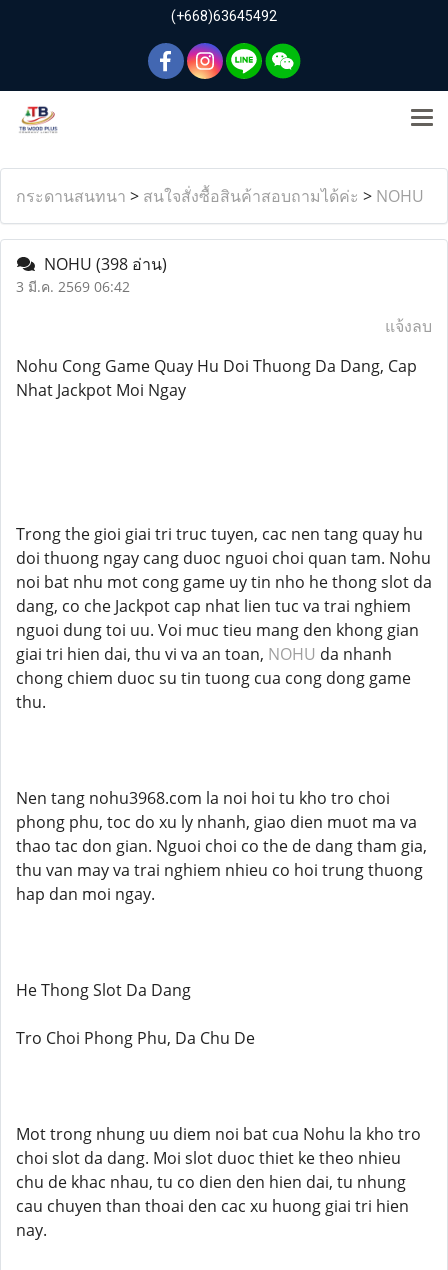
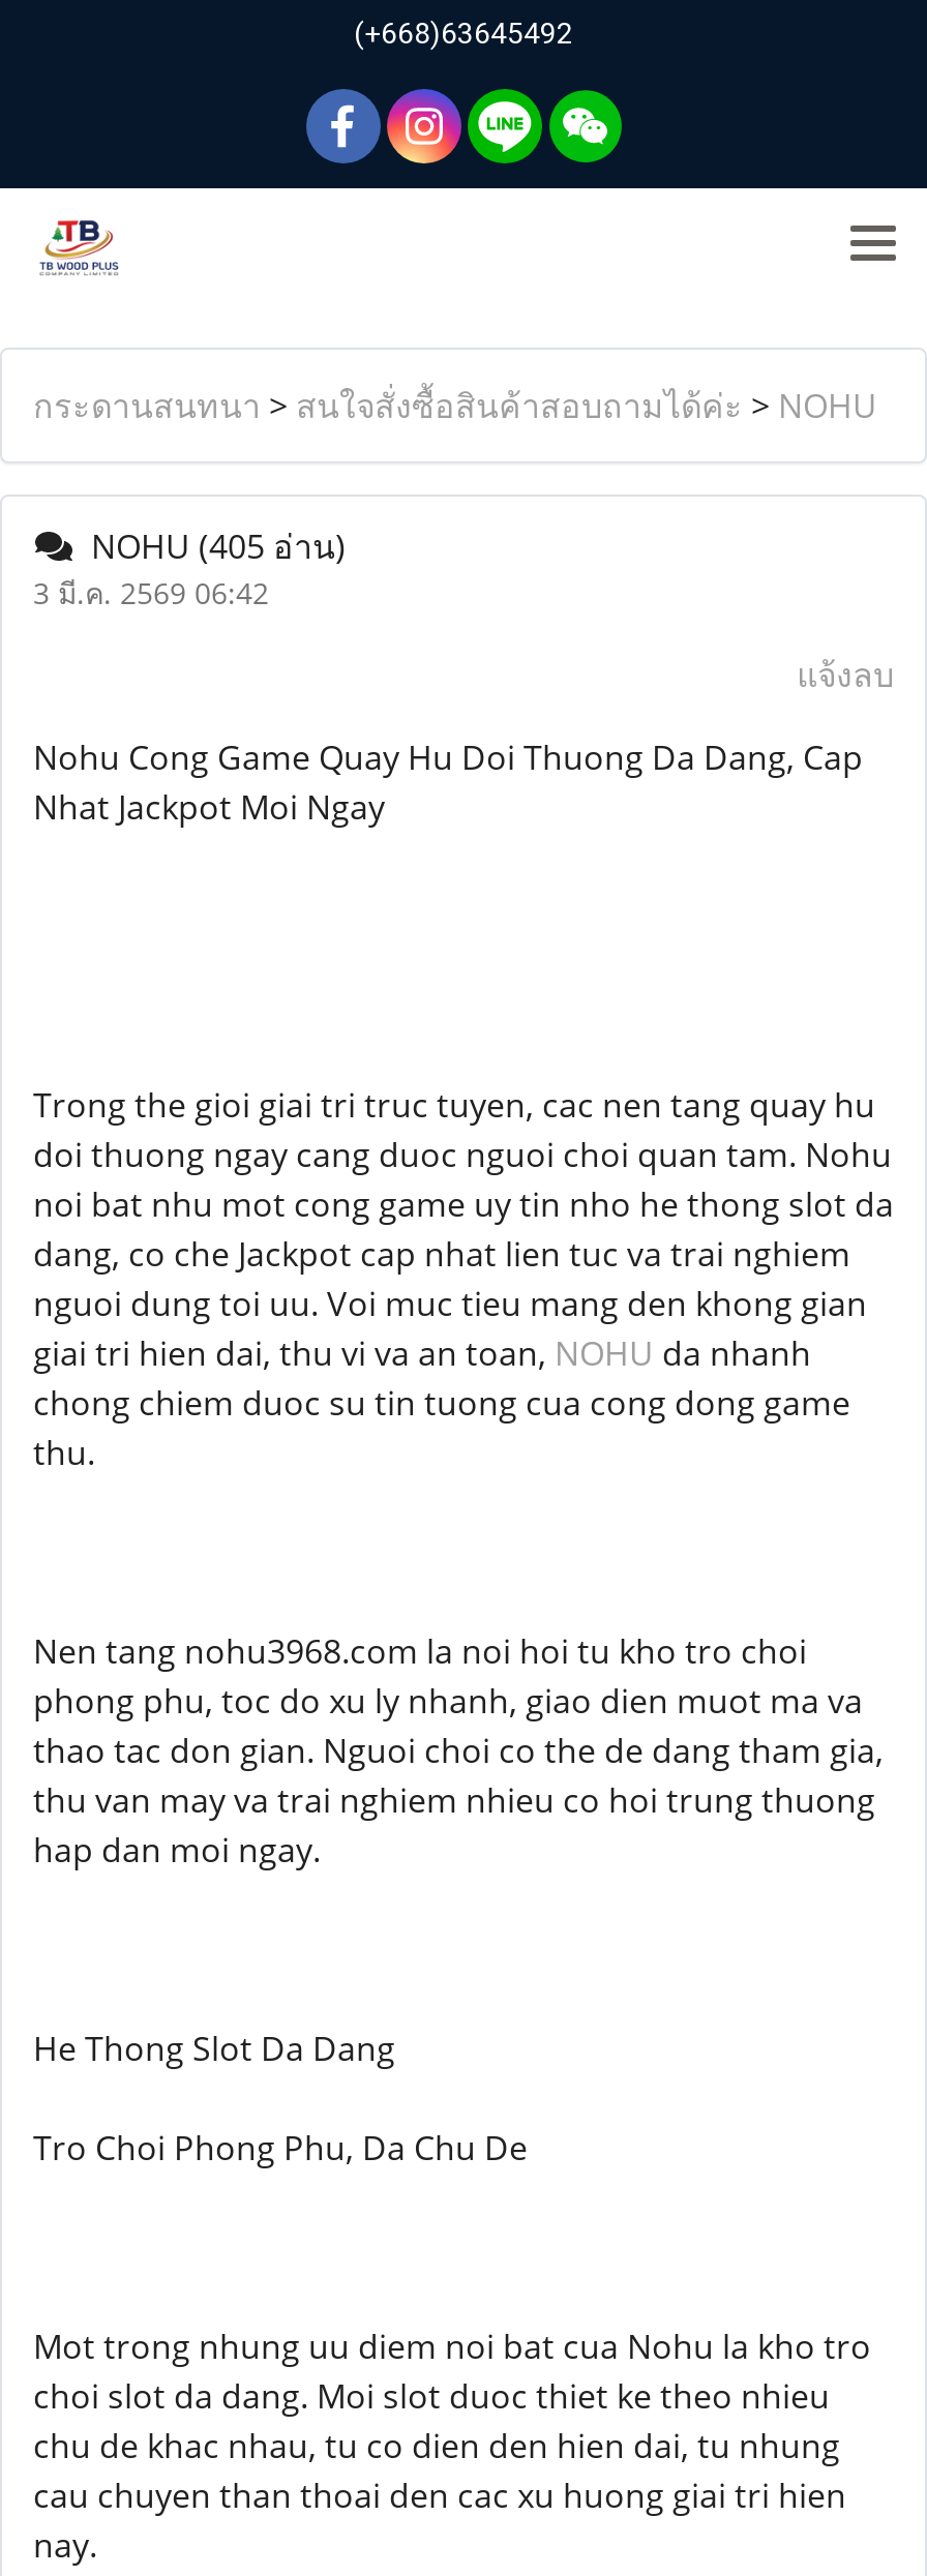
[36,253,167,275] NOHU (398 อ่าน) -> [74,523,346,569] NOHU (405 อ่าน)

